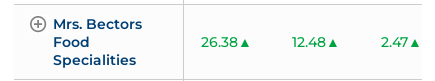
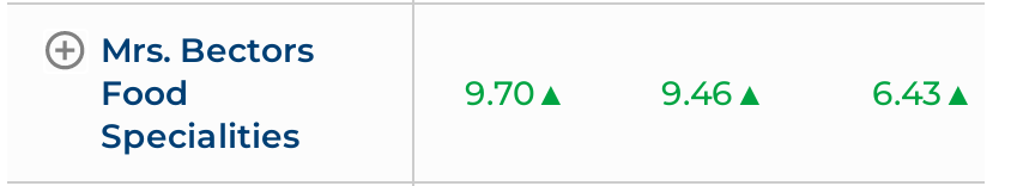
[201,33,238,51] 26.38 -> [465,71,534,114] 9.70
[292,33,326,51] 12.48 -> [661,71,733,114] 9.46
[381,33,408,51] 2.47 -> [872,71,942,114] 6.43

